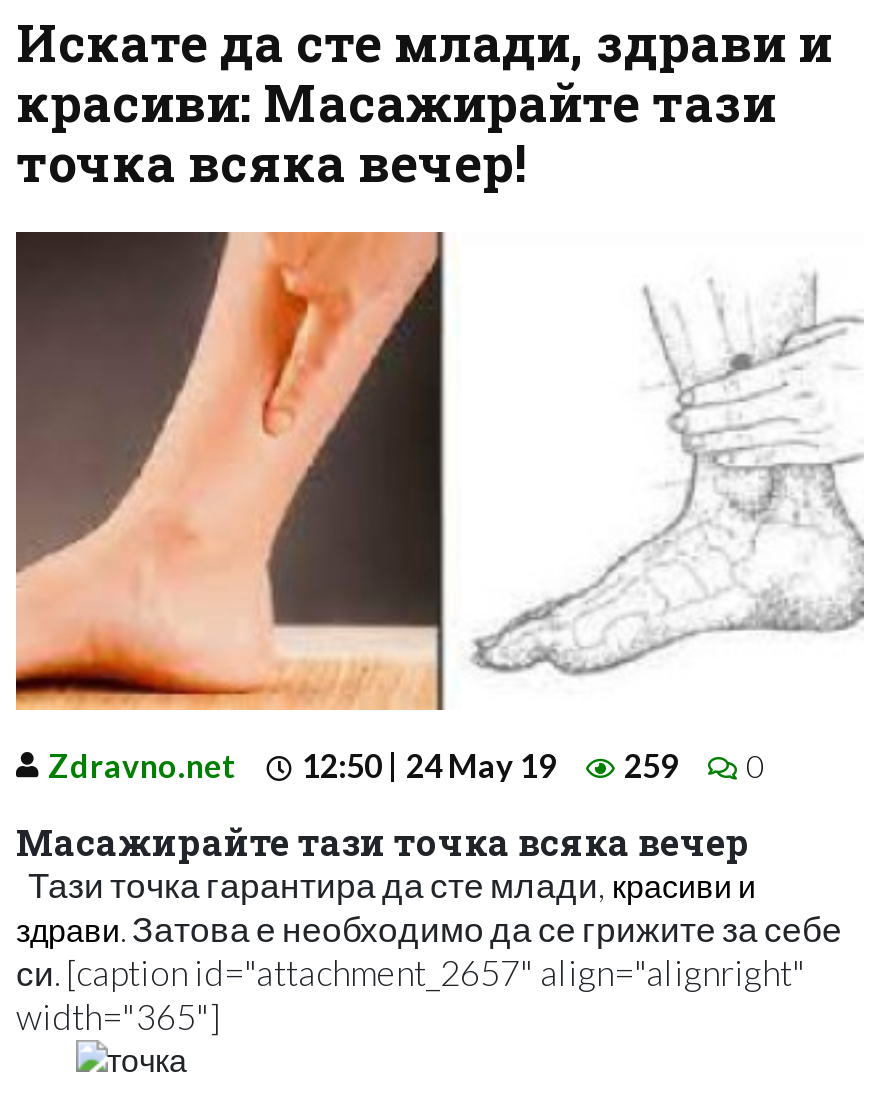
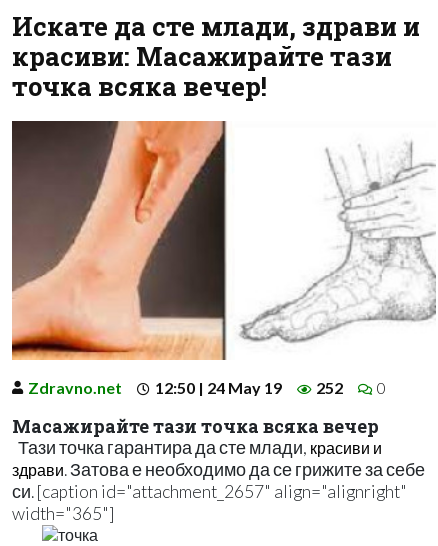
[624,745,678,783] 259 -> [316,377,343,396] 252

